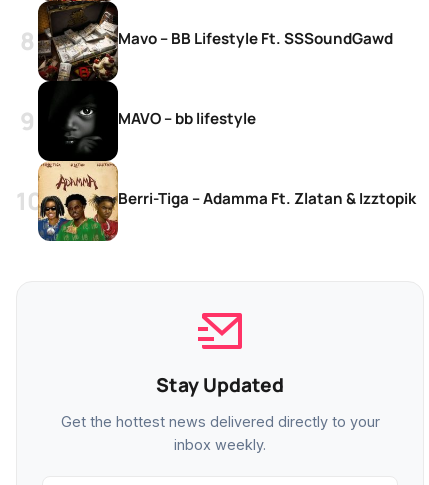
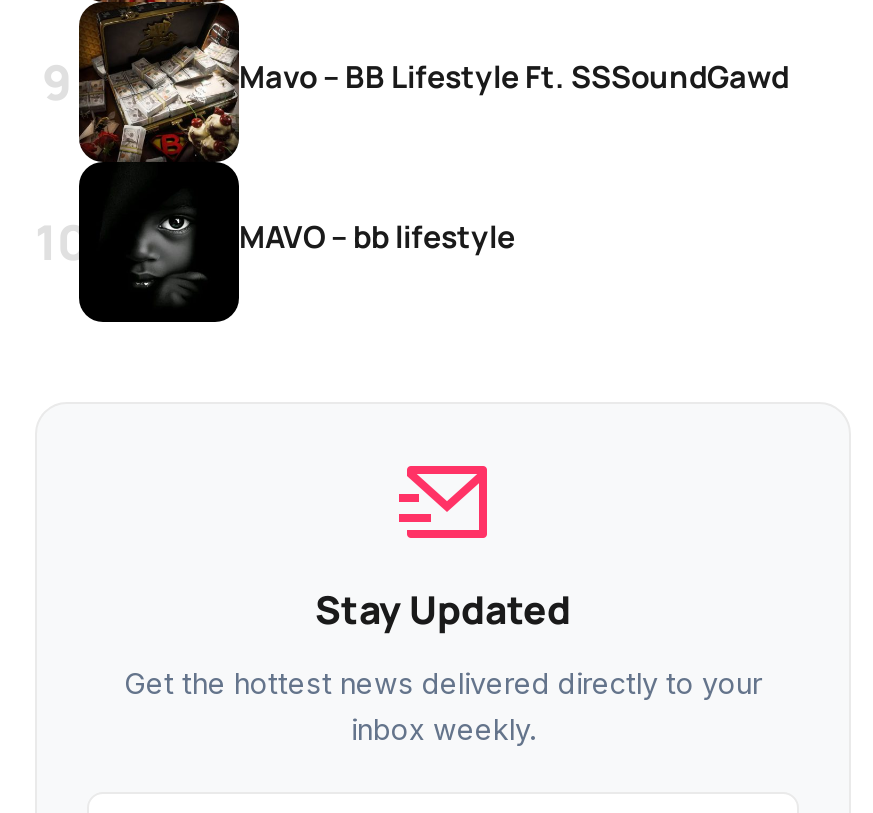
[37,161,416,242] [image] | Berri-Tiga – Adamma Ft. Zlatan & Izztopik -> none

